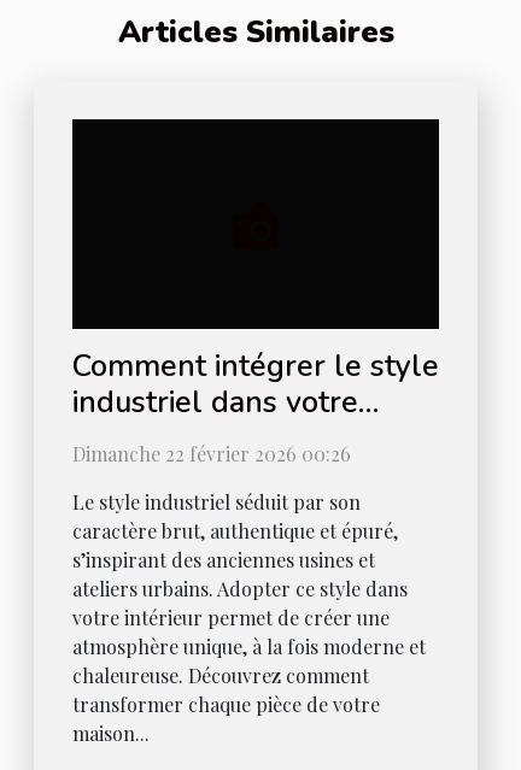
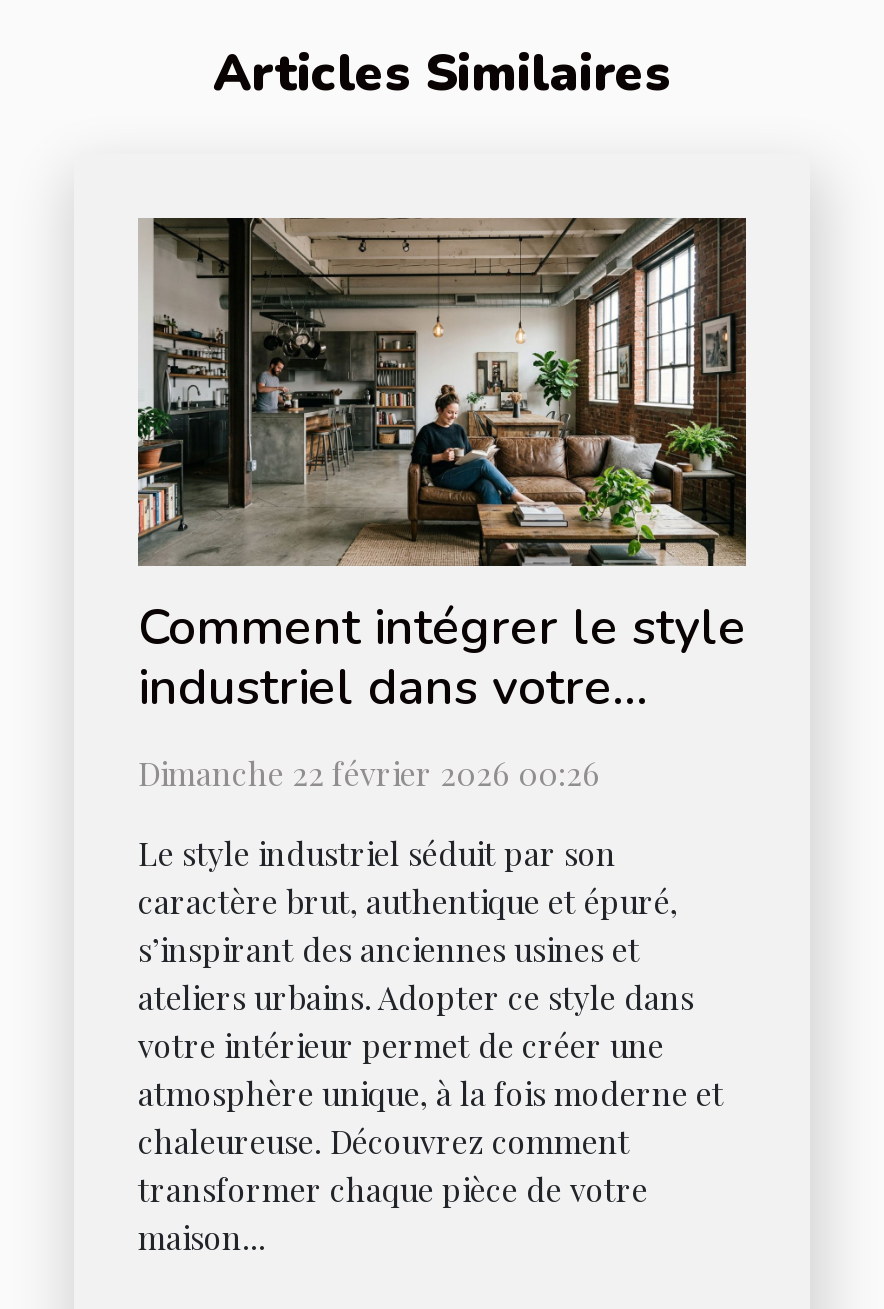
none -> [136,216,748,568] [image]

